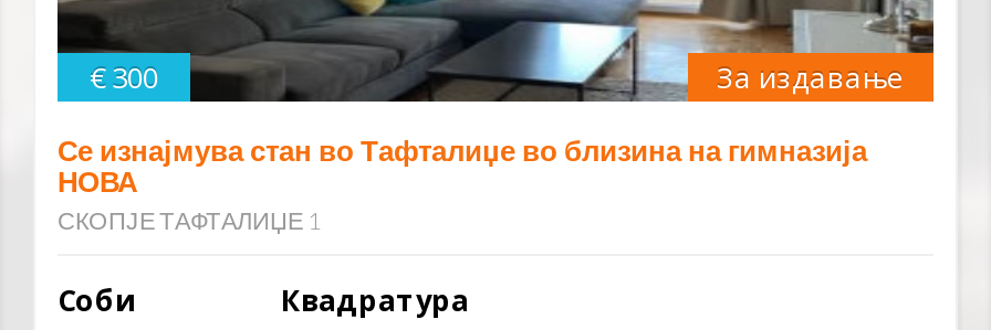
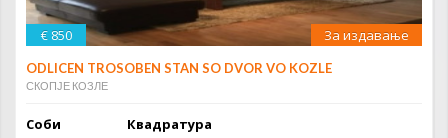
[90,58,158,98] € 300 -> [40,26,71,44] € 850
[58,133,867,234] Се изнајмува стан во Тафталиџе во близина на гимназија | НОВА | СКОПЈЕ ТАФТАЛИЏЕ 1 -> [26,60,332,92] ODLICEN TROSOBEN STAN SO DVOR VO KOZLE | СКОПЈЕ КОЗЛЕ

